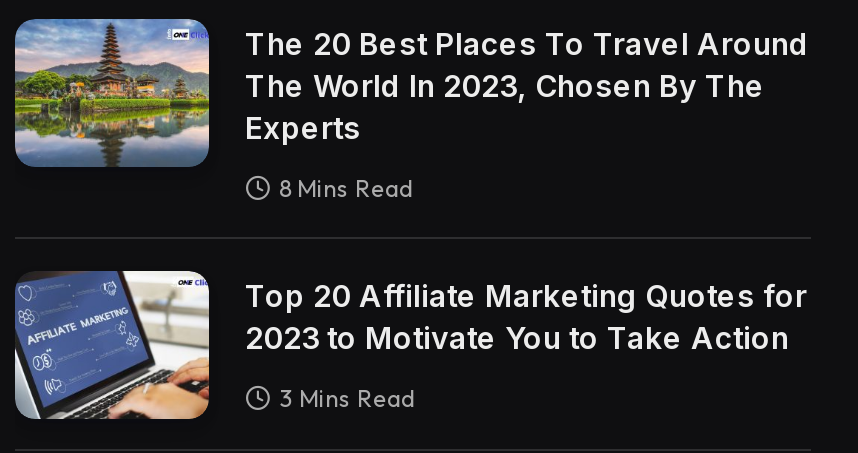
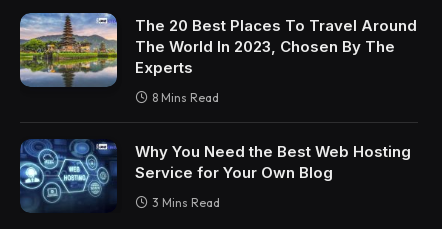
[13,269,807,421] [image] | Top 20 Affiliate Marketing Quotes for | 2023 to Motivate You to Take Action -> [19,139,411,213] [image] | Why You Need the Best Web Hosting | Service for Your Own Blog

